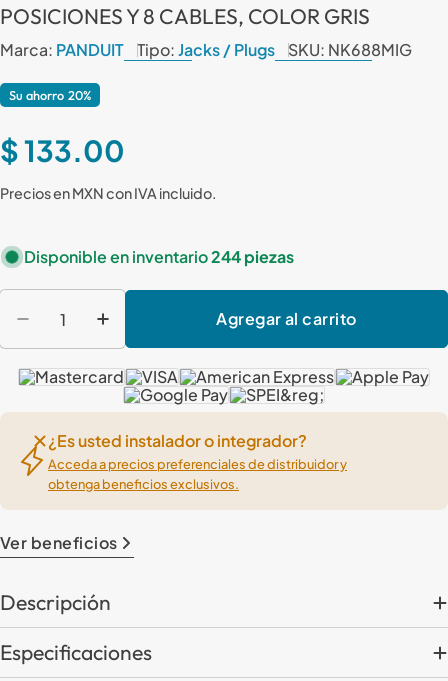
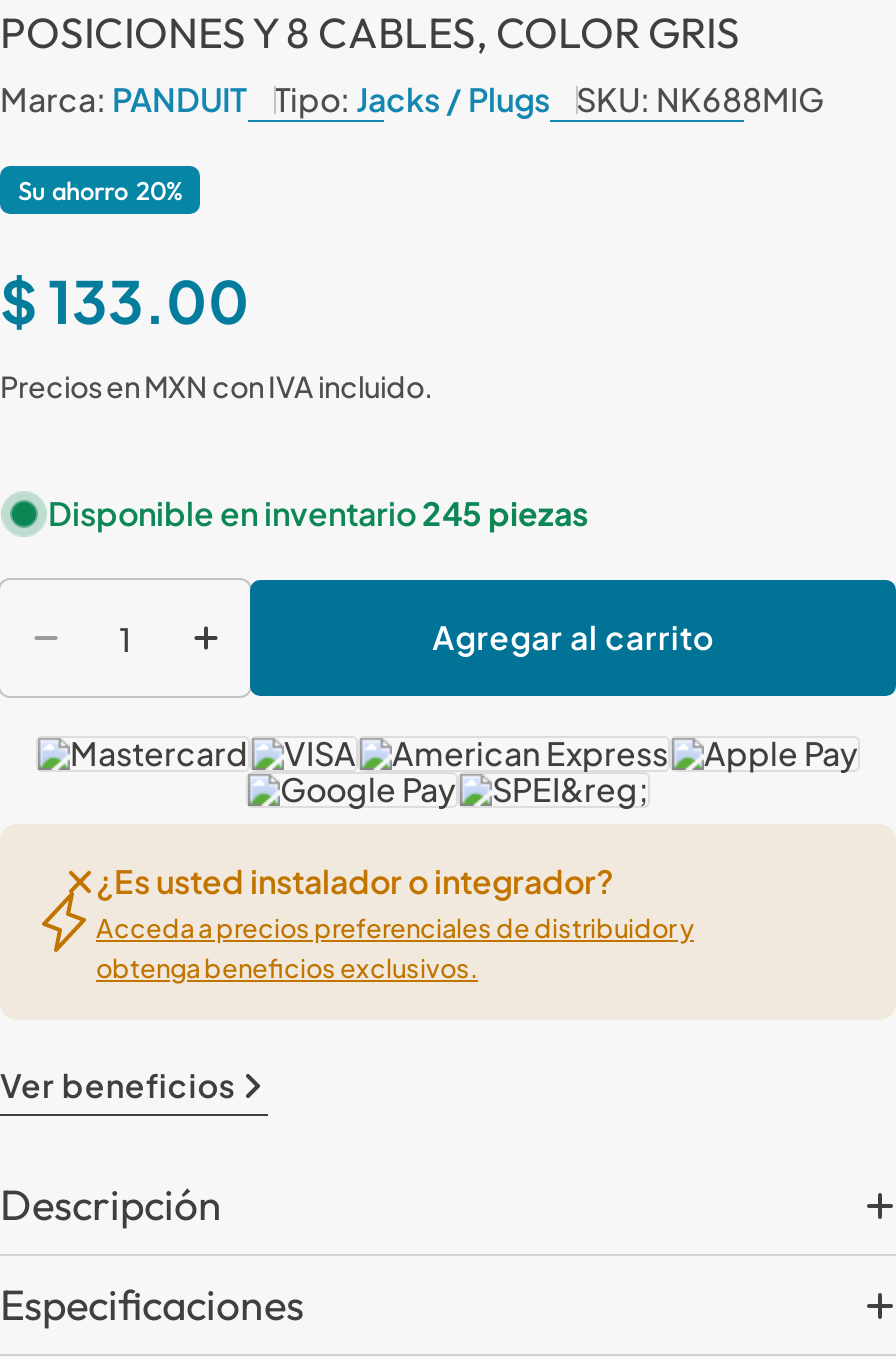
[24,246,294,267] Disponible en inventario244 piezas -> [48,492,588,534] Disponible en inventario245 piezas

